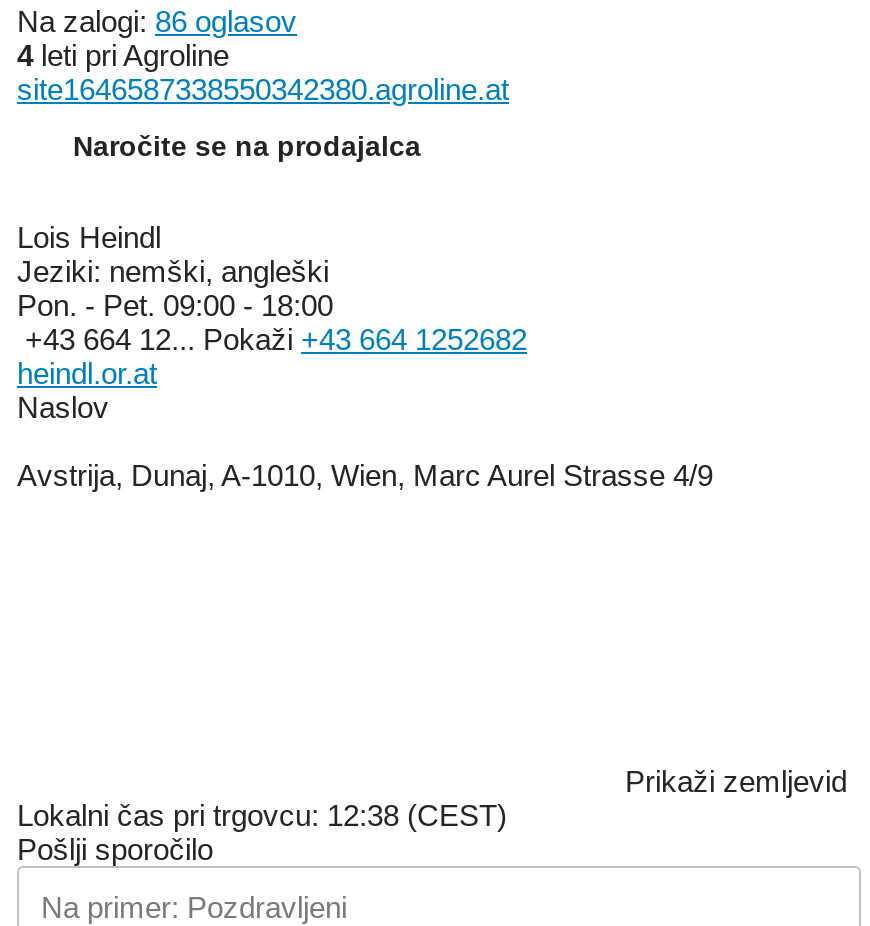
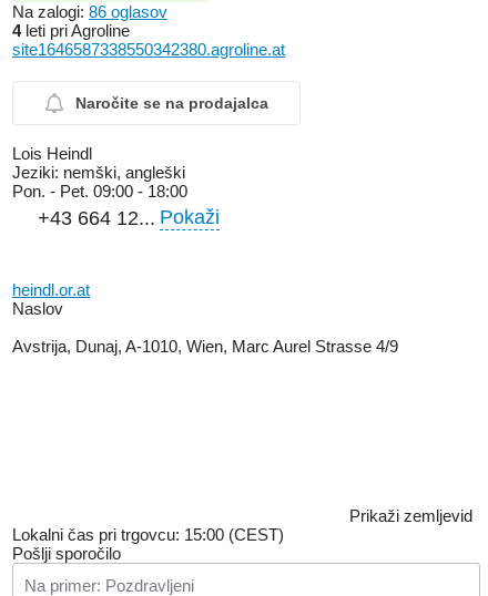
[25,322,527,356] +43 664 12... Pokaži +43 664 1252682 -> [38,206,220,229] +43 664 12... Pokaži
[17,798,507,832] Lokalni čas pri trgovcu: 12:38 (CEST) -> [12,525,284,544] Lokalni čas pri trgovcu: 15:00 (CEST)

